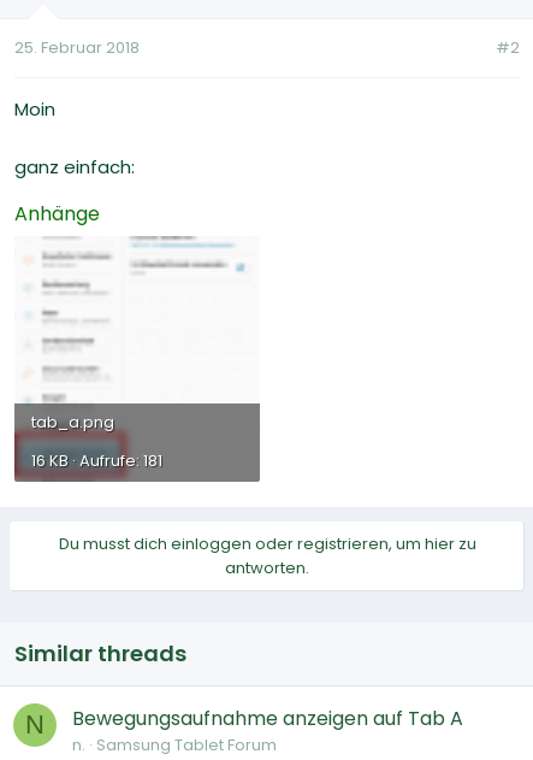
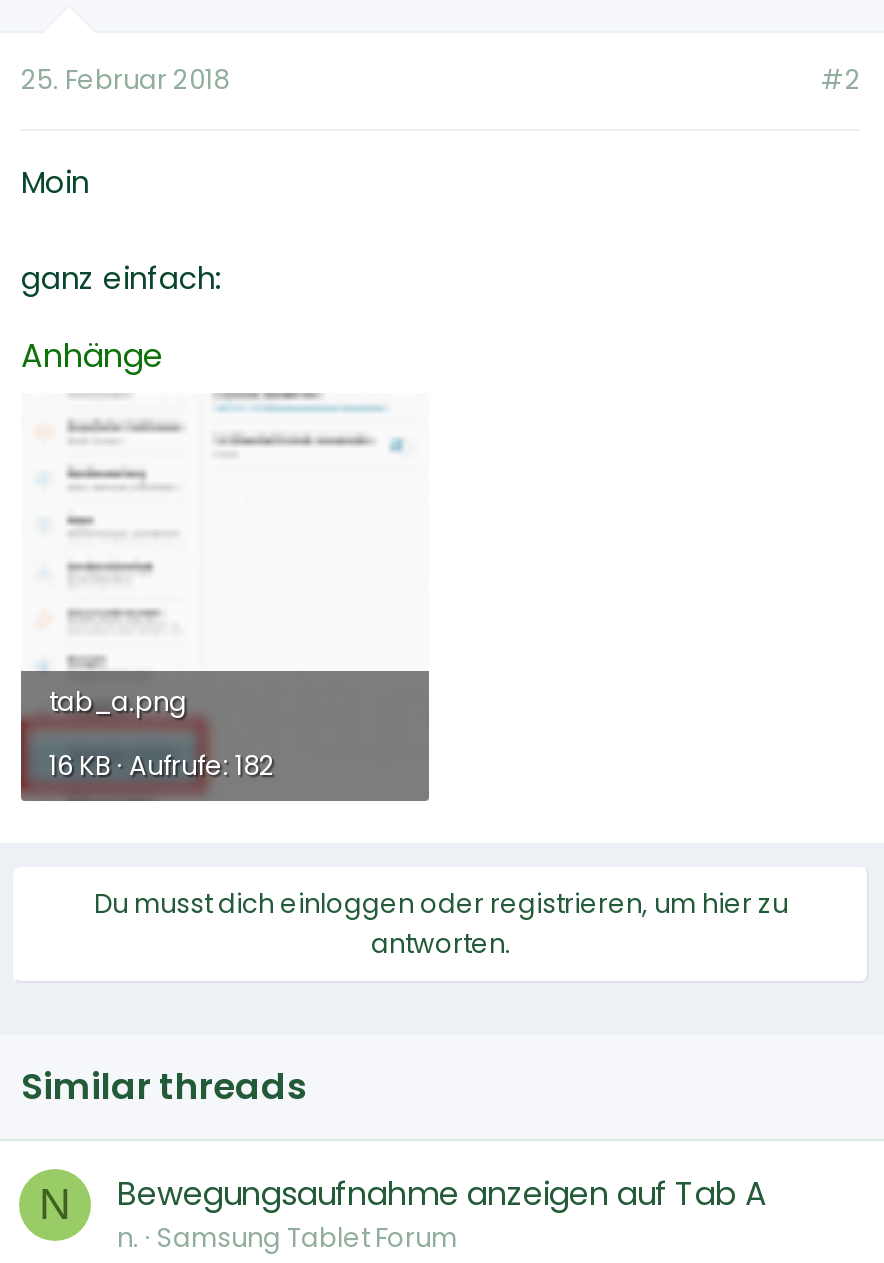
[31,449,162,472] 16 KB · Aufrufe: 181 -> [49,746,275,784] 16 KB · Aufrufe: 182

